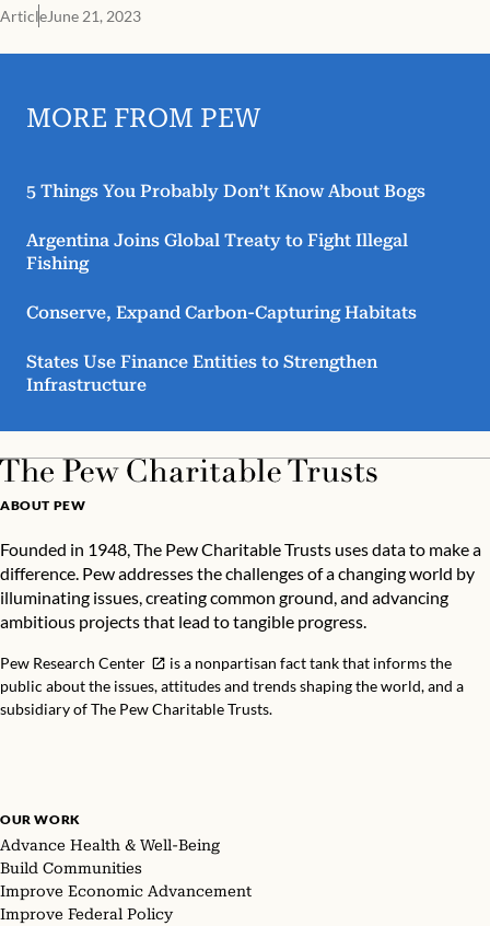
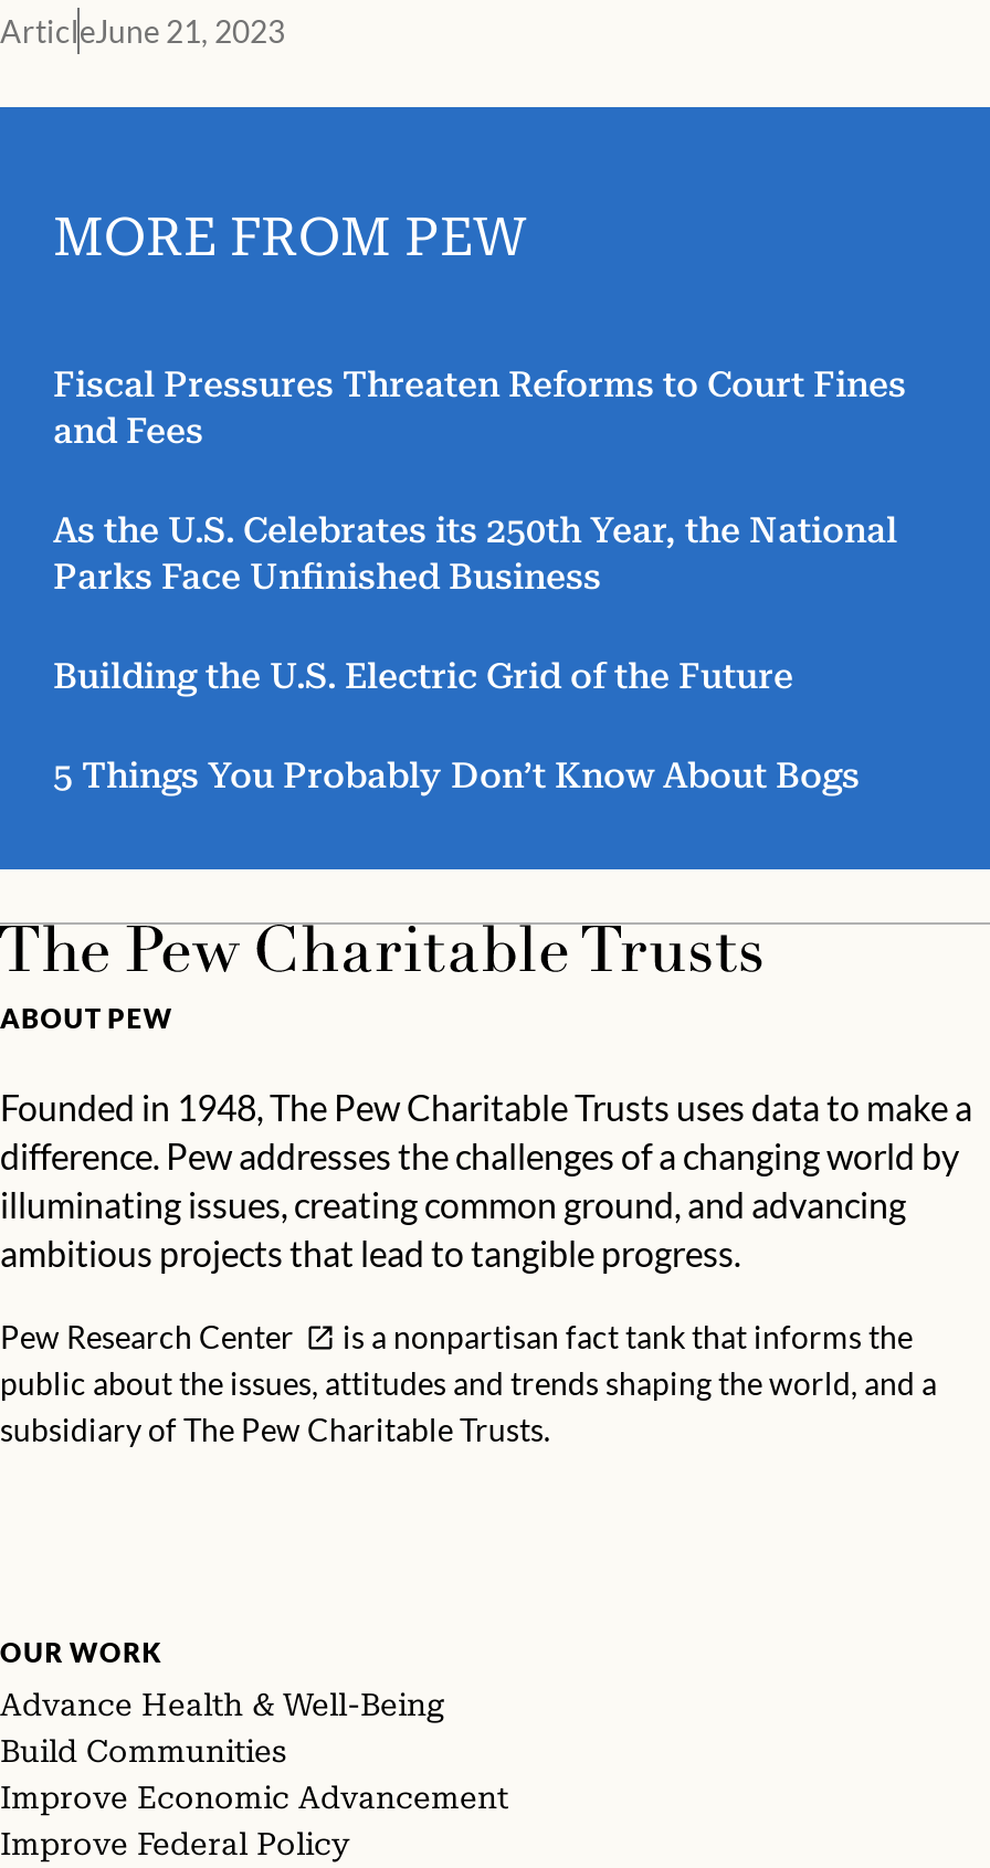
none -> [53,364,906,697] Fiscal Pressures Threaten Reforms to Court Fines | and Fees | As the U.S. Celebrates its 250th Year, the National | Parks Face Unfinished Business | Building the U.S. Electric Grid of the Future
moved [26,181,425,202] -> [53,755,860,797]: 5 Things You Probably Don’t Know About Bogs
[26,230,417,395] Argentina Joins Global Treaty to Fight Illegal | Fishing | Conserve, Expand Carbon-Capturing Habitats | States Use Finance Entities to Strengthen | Infrastructure -> none

